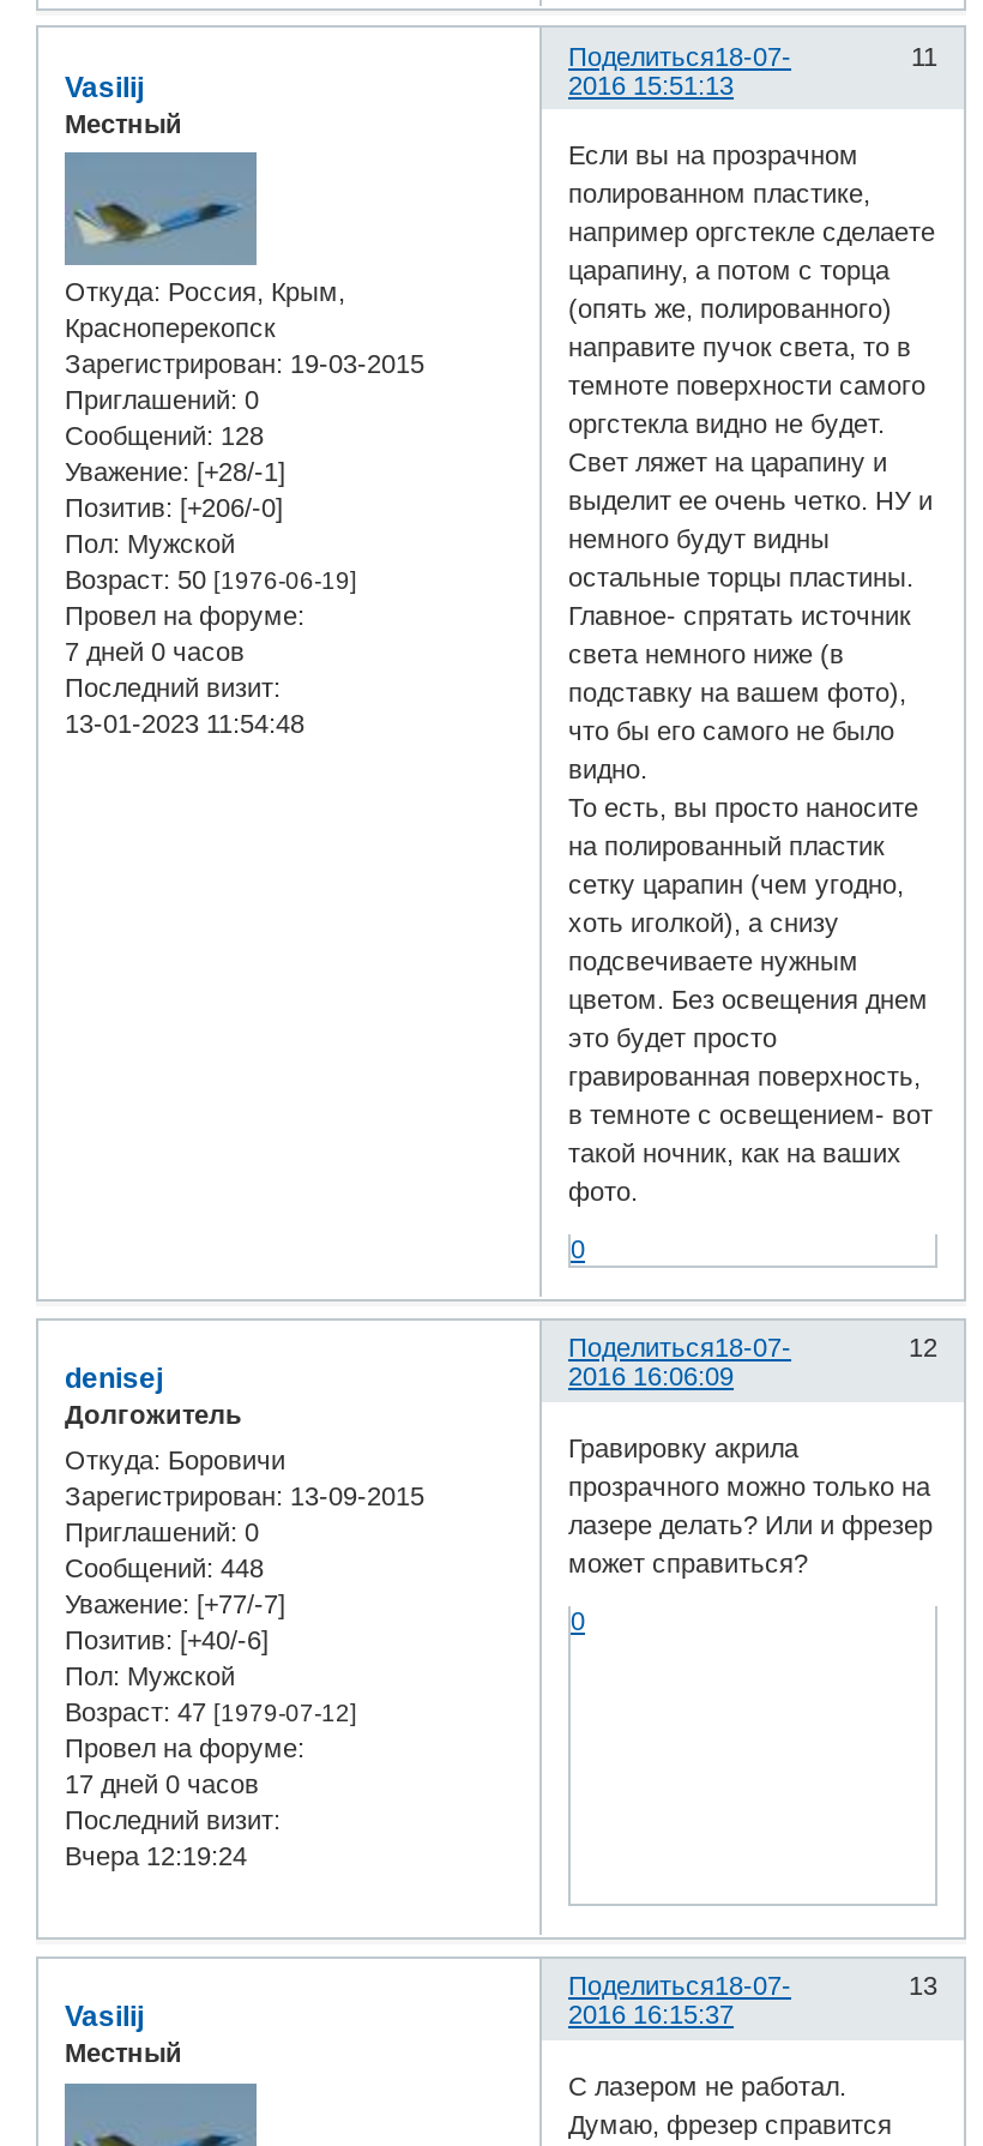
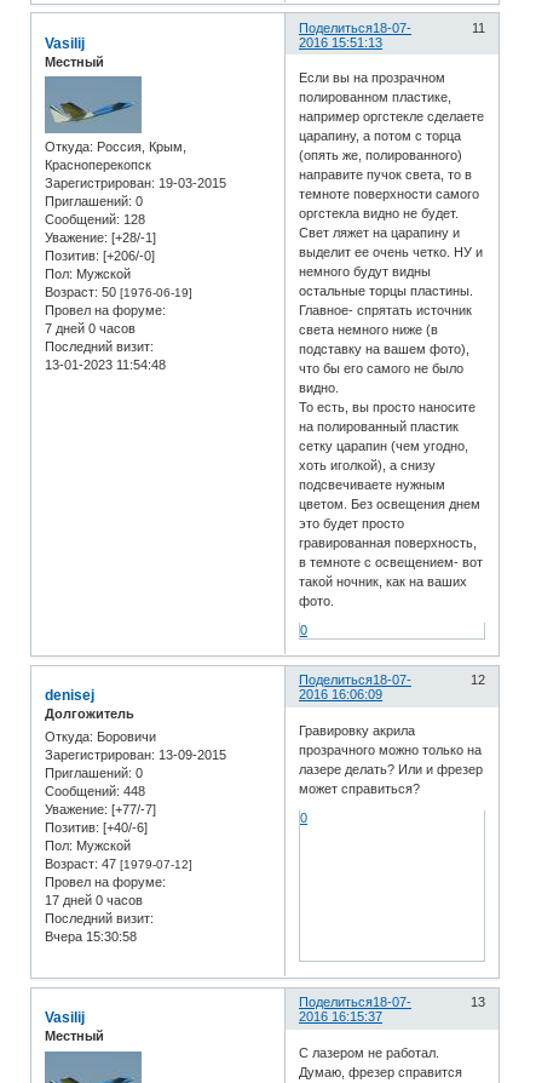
[65,1842,247,1871] Вчера 12:19:24 -> [45,930,137,944] Вчера 15:30:58

